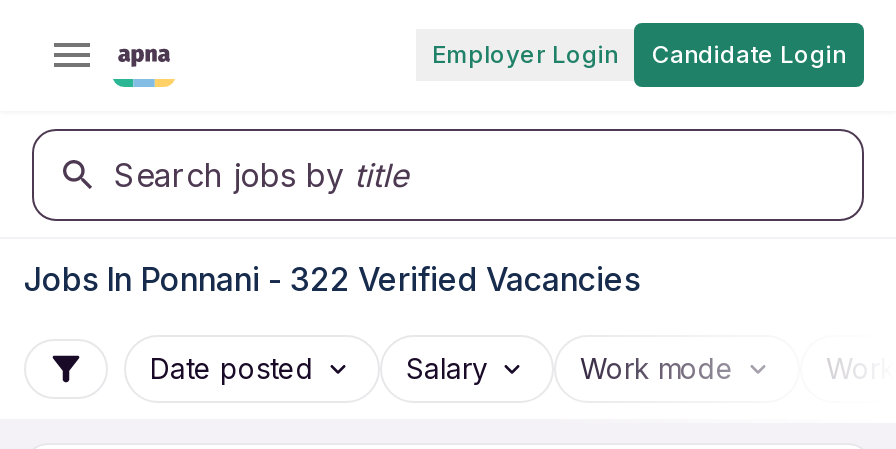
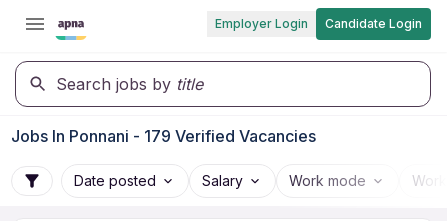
[24,259,640,299] Jobs In Ponnani - 322 Verified Vacancies -> [11,126,316,146] Jobs In Ponnani - 179 Verified Vacancies

